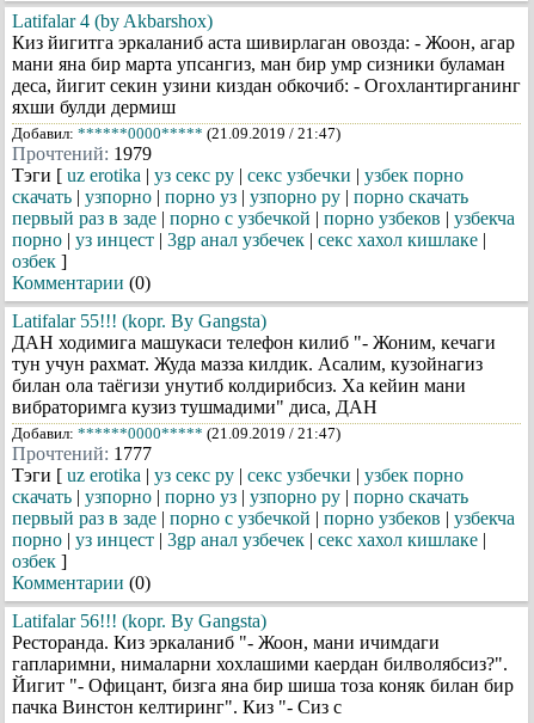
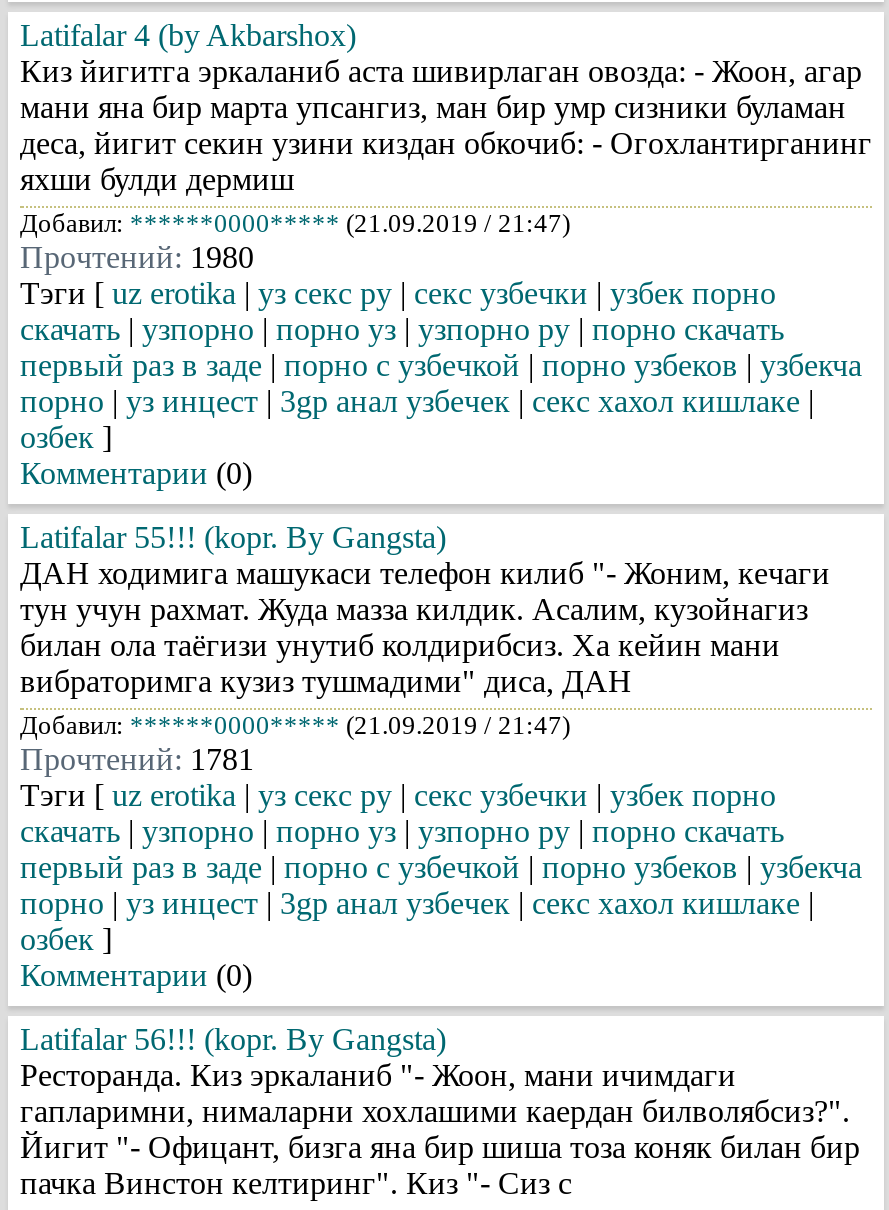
[12,144,152,164] Прочтений: 1979 -> [20,241,254,275] Прочтений: 1980
[12,444,152,464] Прочтений: 1777 -> [20,743,254,777] Прочтений: 1781

